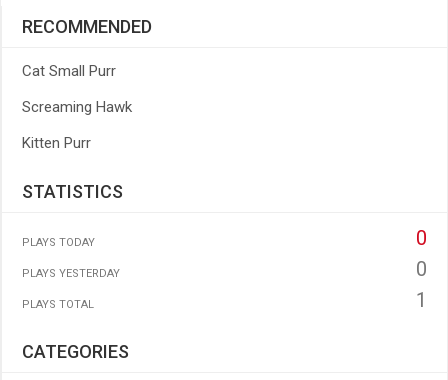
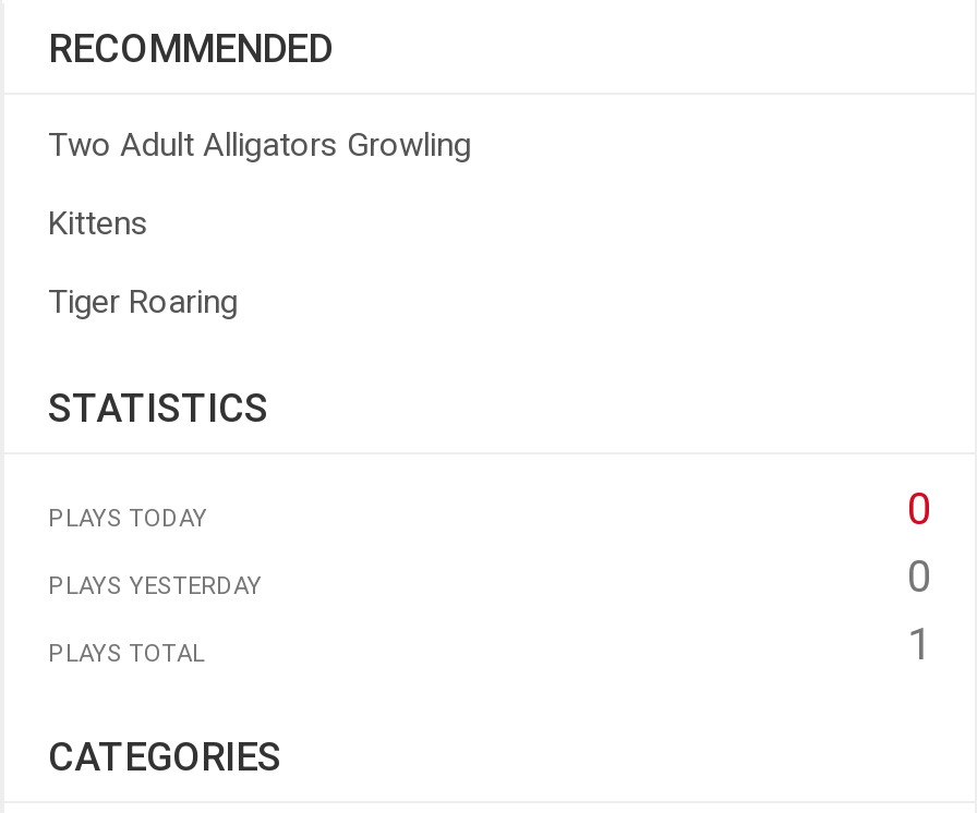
[22,62,116,80] Cat Small Purr -> [48,125,471,165] Two Adult Alligators Growling
[22,98,132,116] Screaming Hawk -> [48,204,148,243] Kittens
[22,134,91,152] Kitten Purr -> [48,282,238,321] Tiger Roaring

